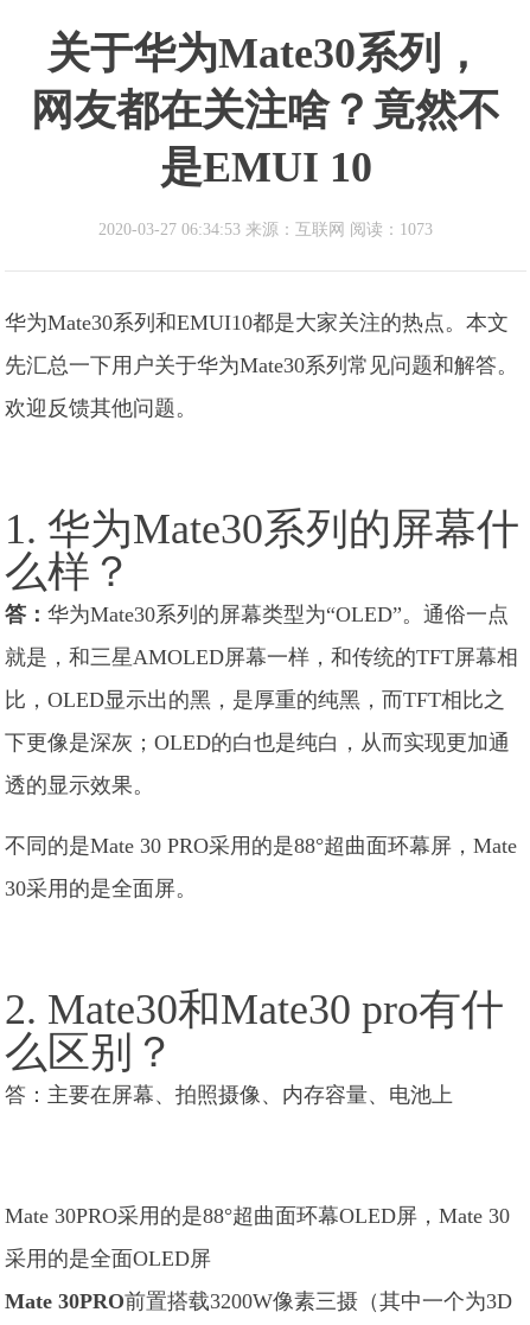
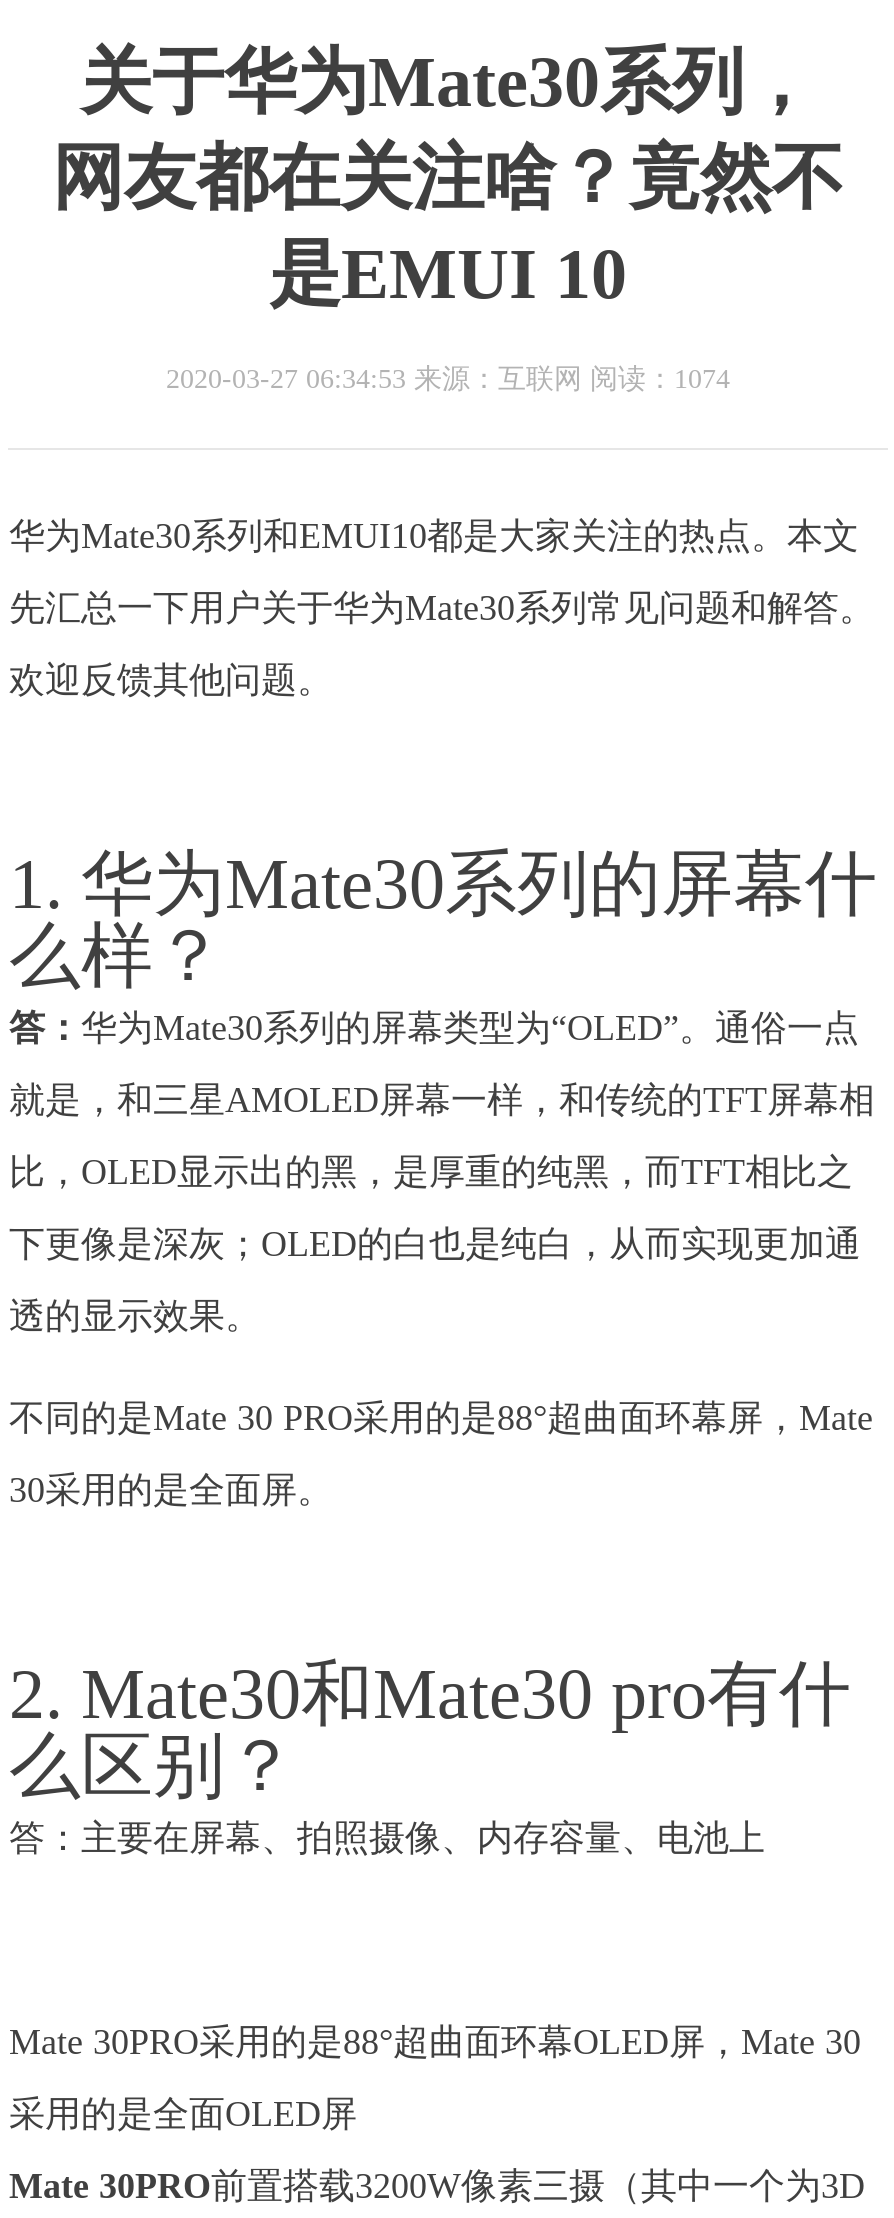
[98,221,433,238] 2020-03-27 06:34:53 来源：互联网阅读：1073 -> [166,364,730,394] 2020-03-27 06:34:53 来源：互联网阅读：1074

